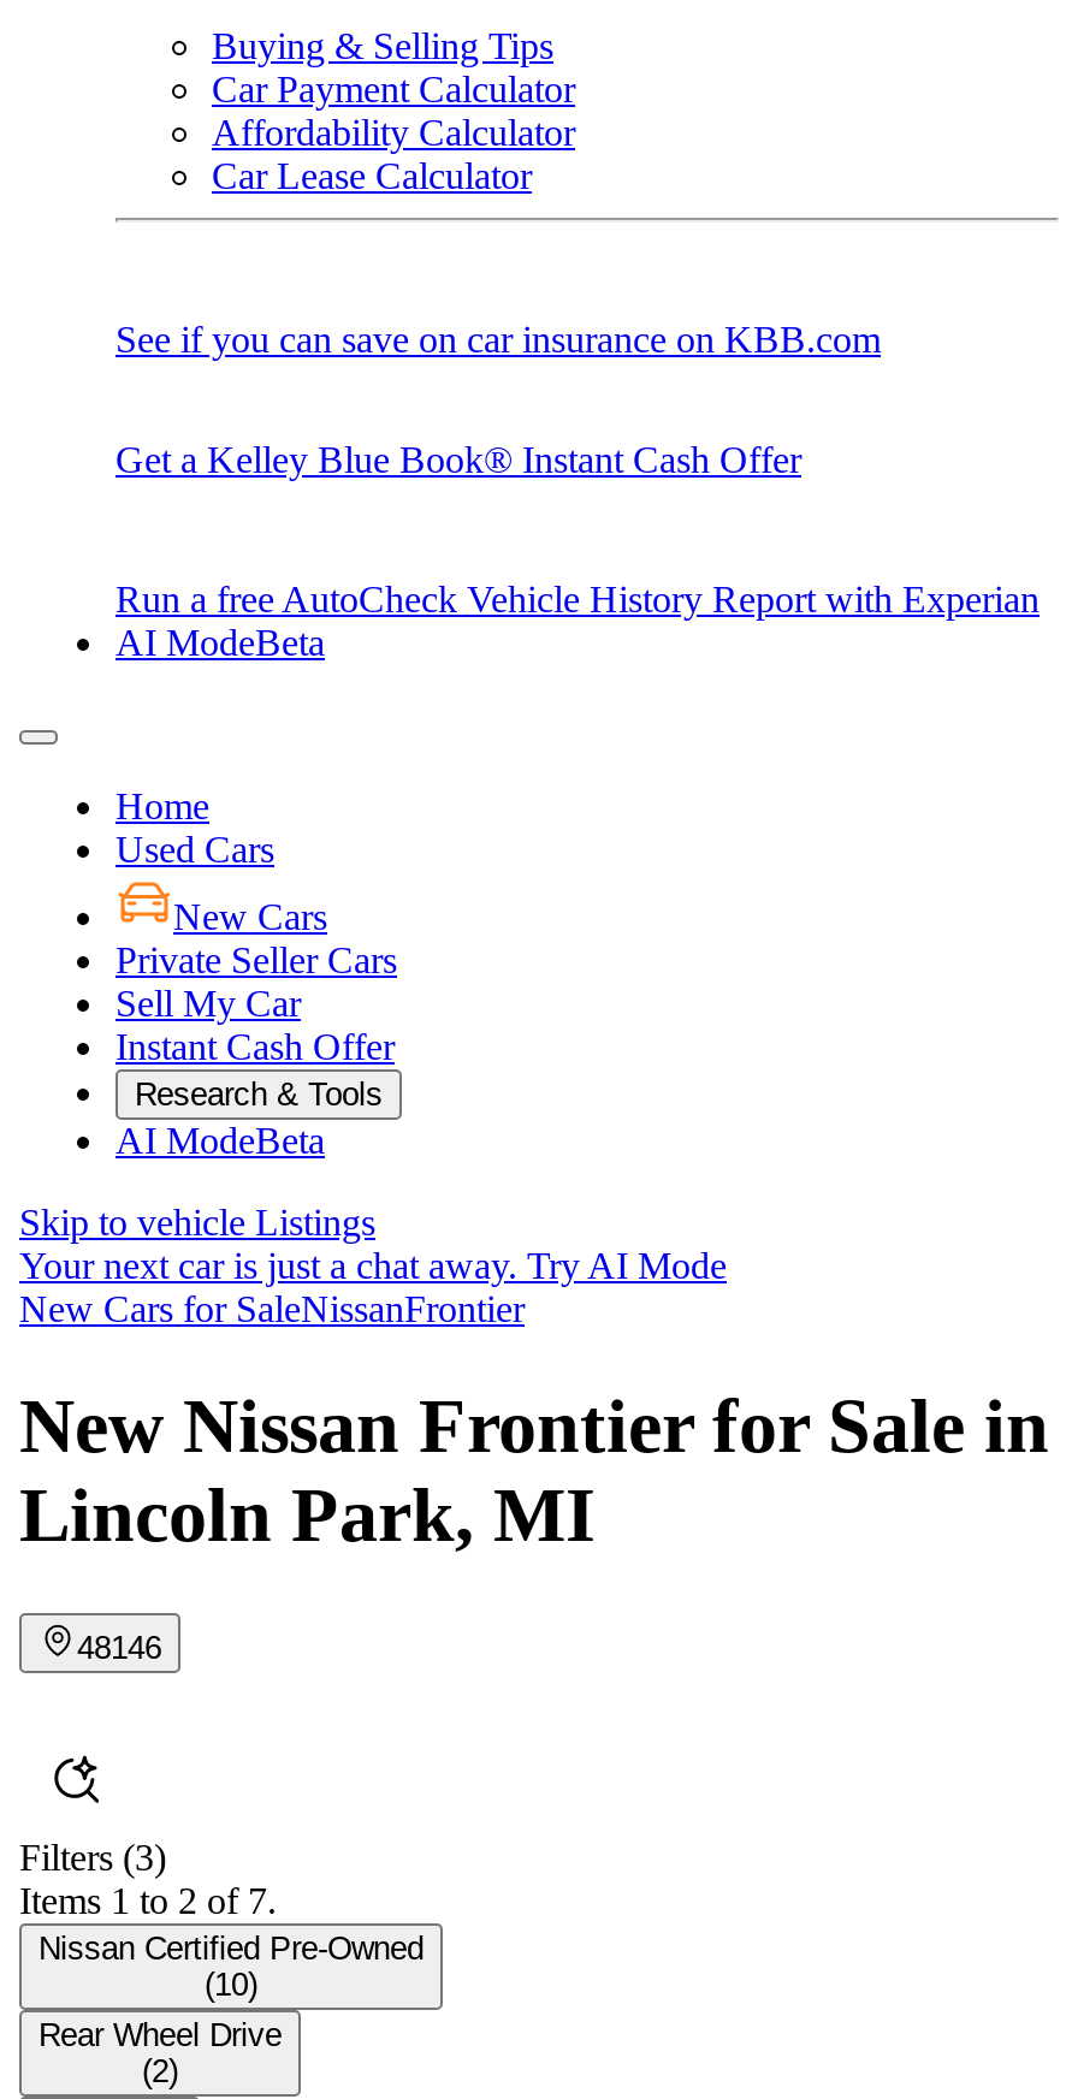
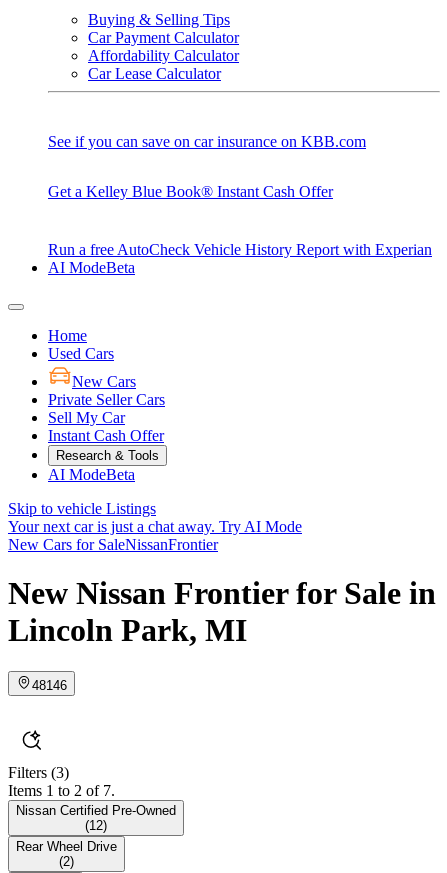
[205,1966,257,2003] (10) -> [85,818,107,833] (12)

